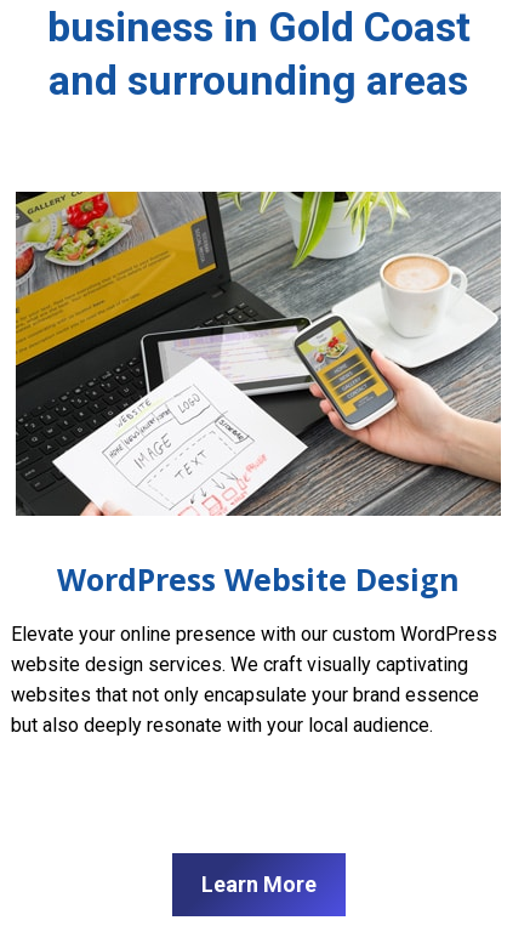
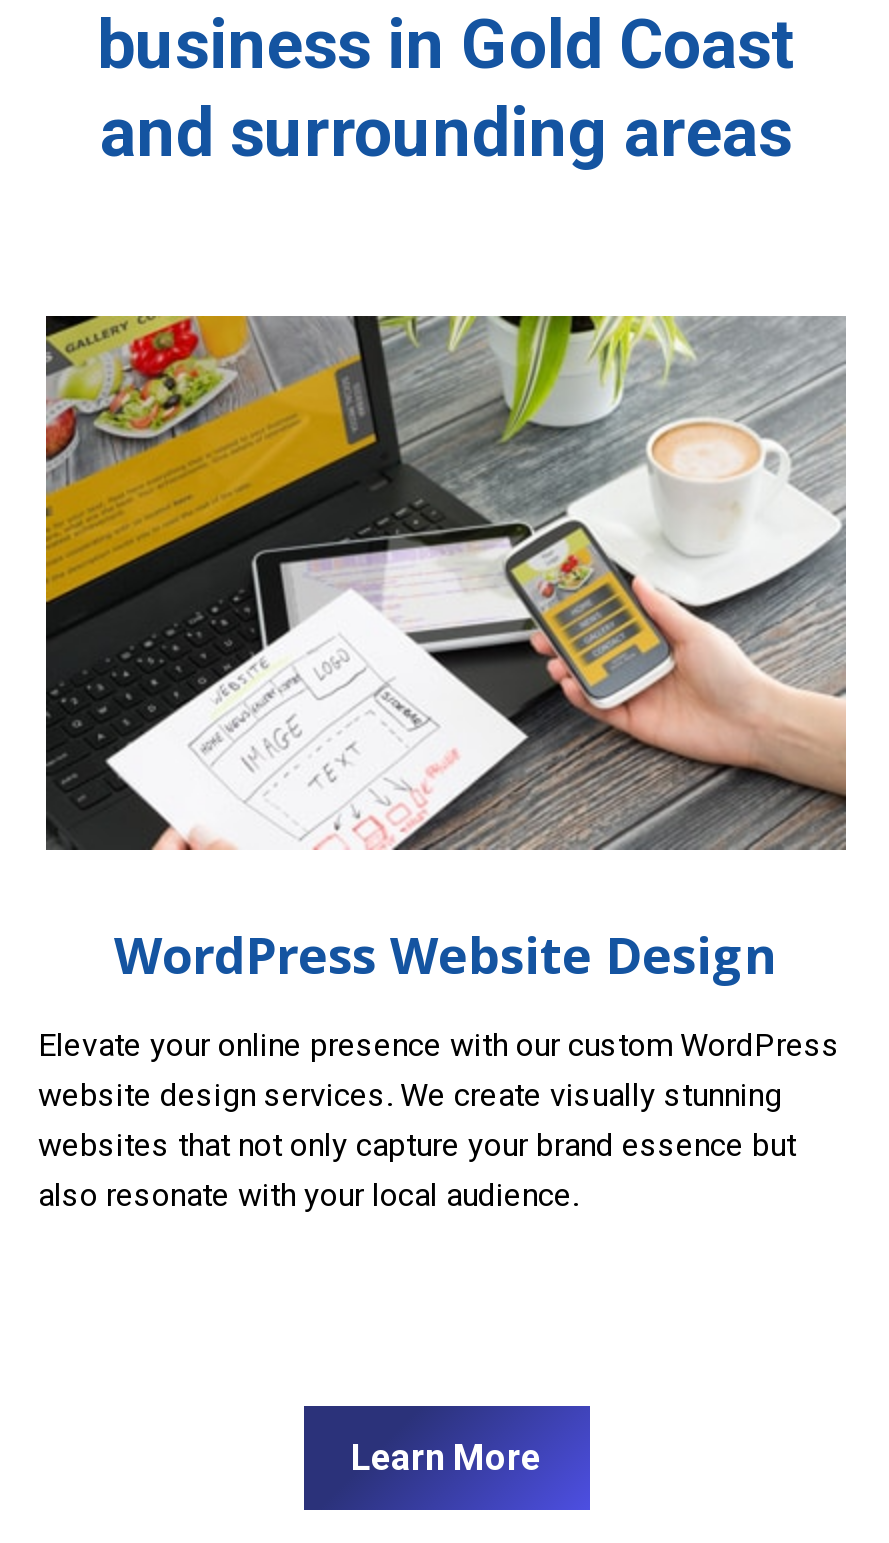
[11,653,479,737] website design services. We craft visually captivating | websites that not only encapsulate your brand essence | but also deeply resonate with your local audience. -> [38,1076,796,1214] website design services. We create visually stunning | websites that not only capture your brand essence but | also resonate with your local audience.

